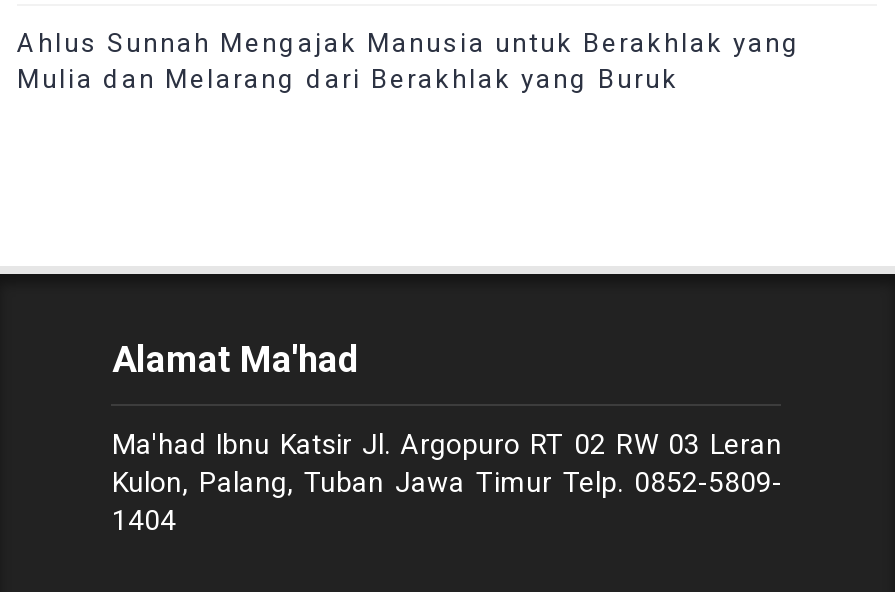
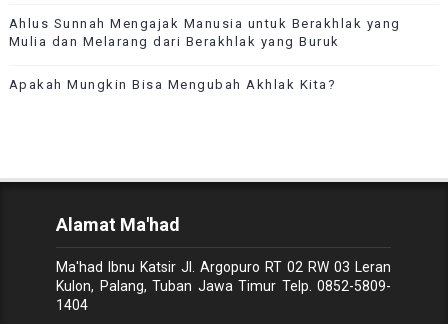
none -> [9,77,336,92] Apakah Mungkin Bisa Mengubah Akhlak Kita?

